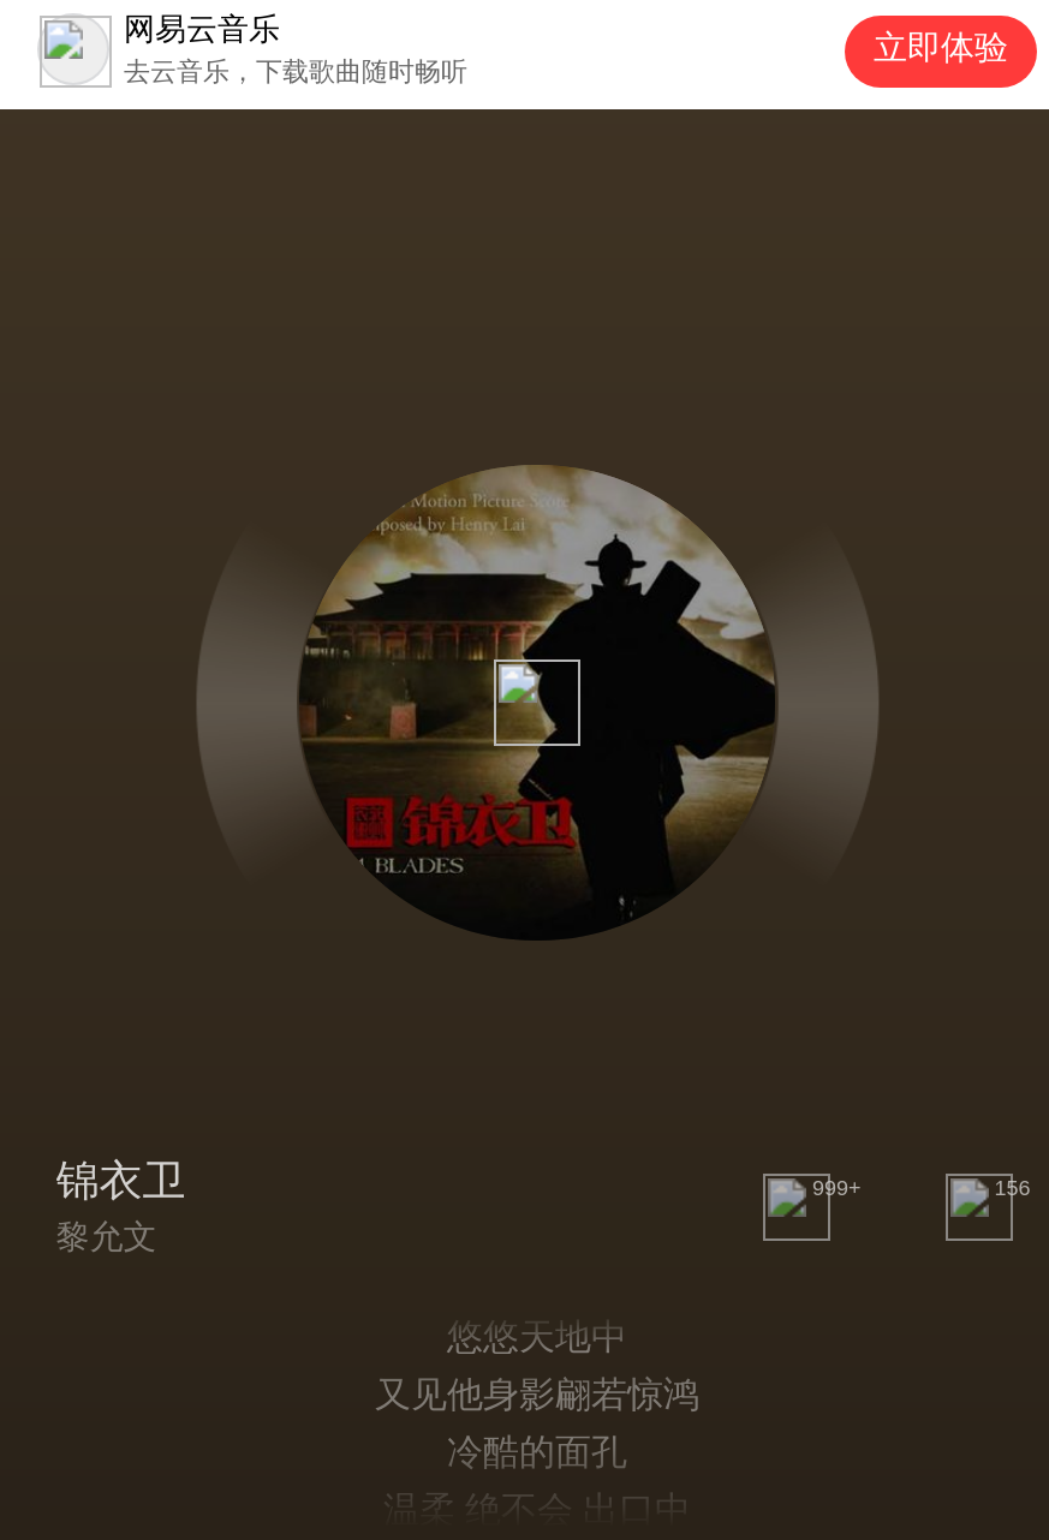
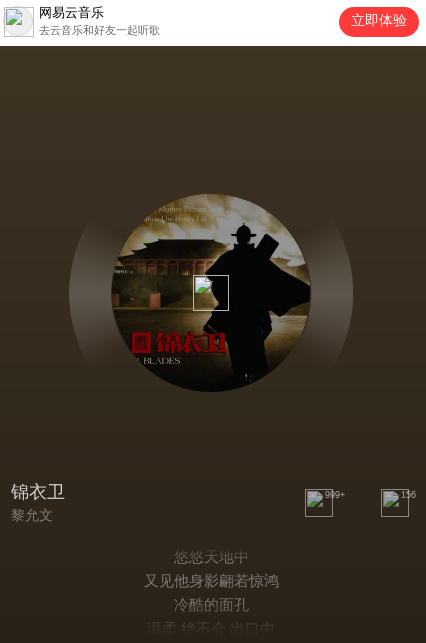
[124,56,467,85] 去云音乐，下载歌曲随时畅听 -> [39,24,160,36] 去云音乐和好友一起听歌

